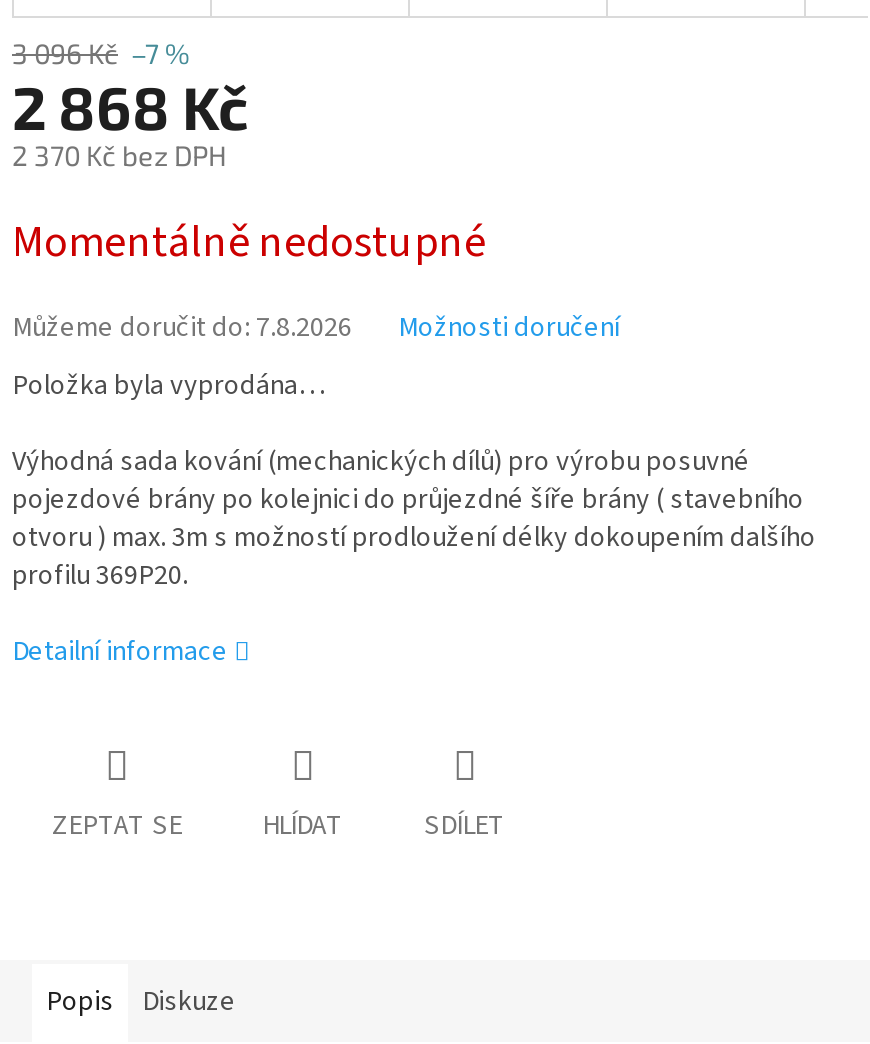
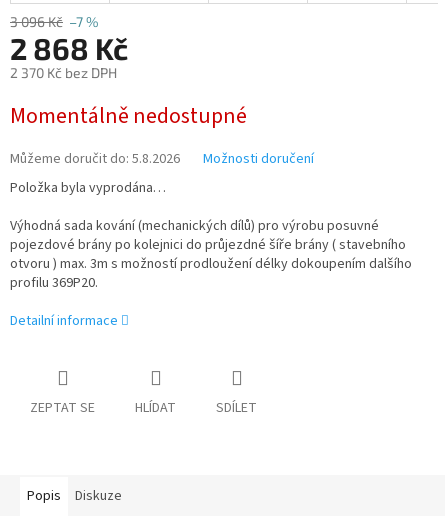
[12,309,352,349] Můžeme doručit do: 7.8.2026 -> [10,149,180,169] Můžeme doručit do: 5.8.2026

